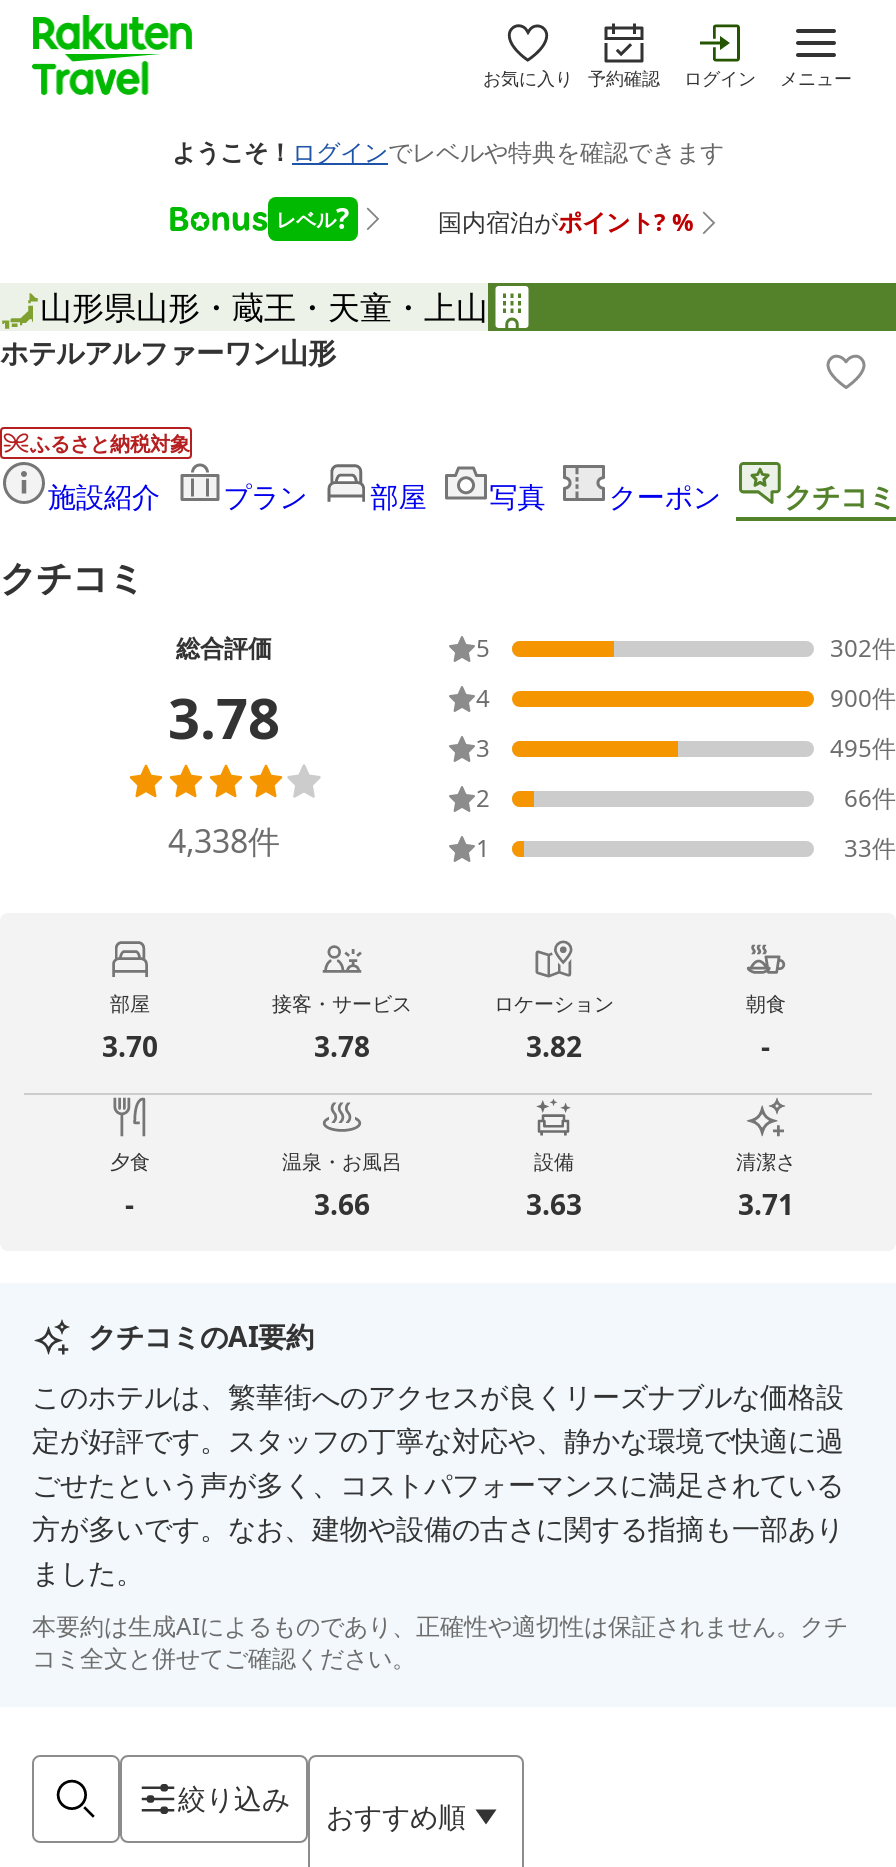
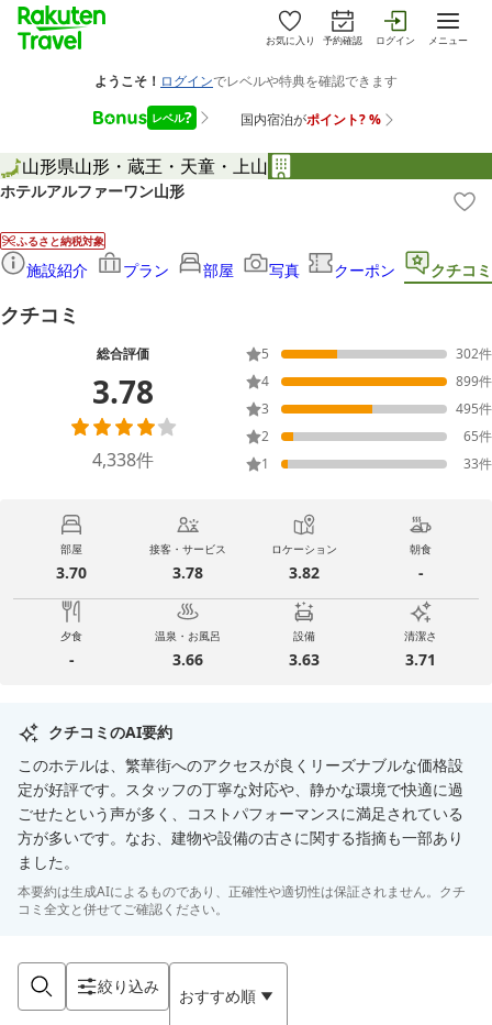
[830,681,896,715] 900件 -> [456,372,492,391] 899件
[844,781,896,815] 66件 -> [463,426,492,445] 65件

